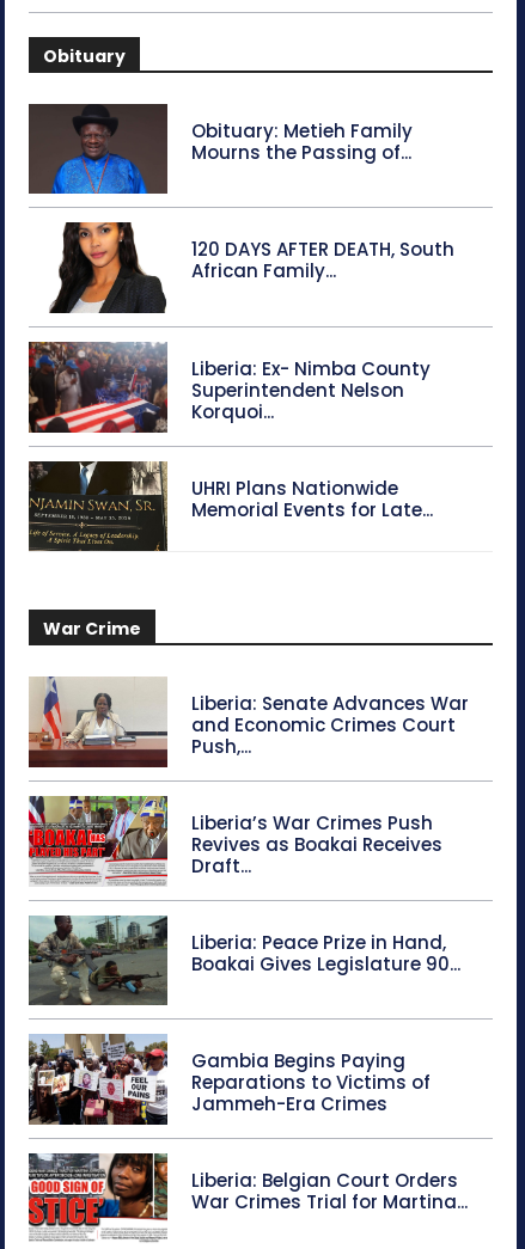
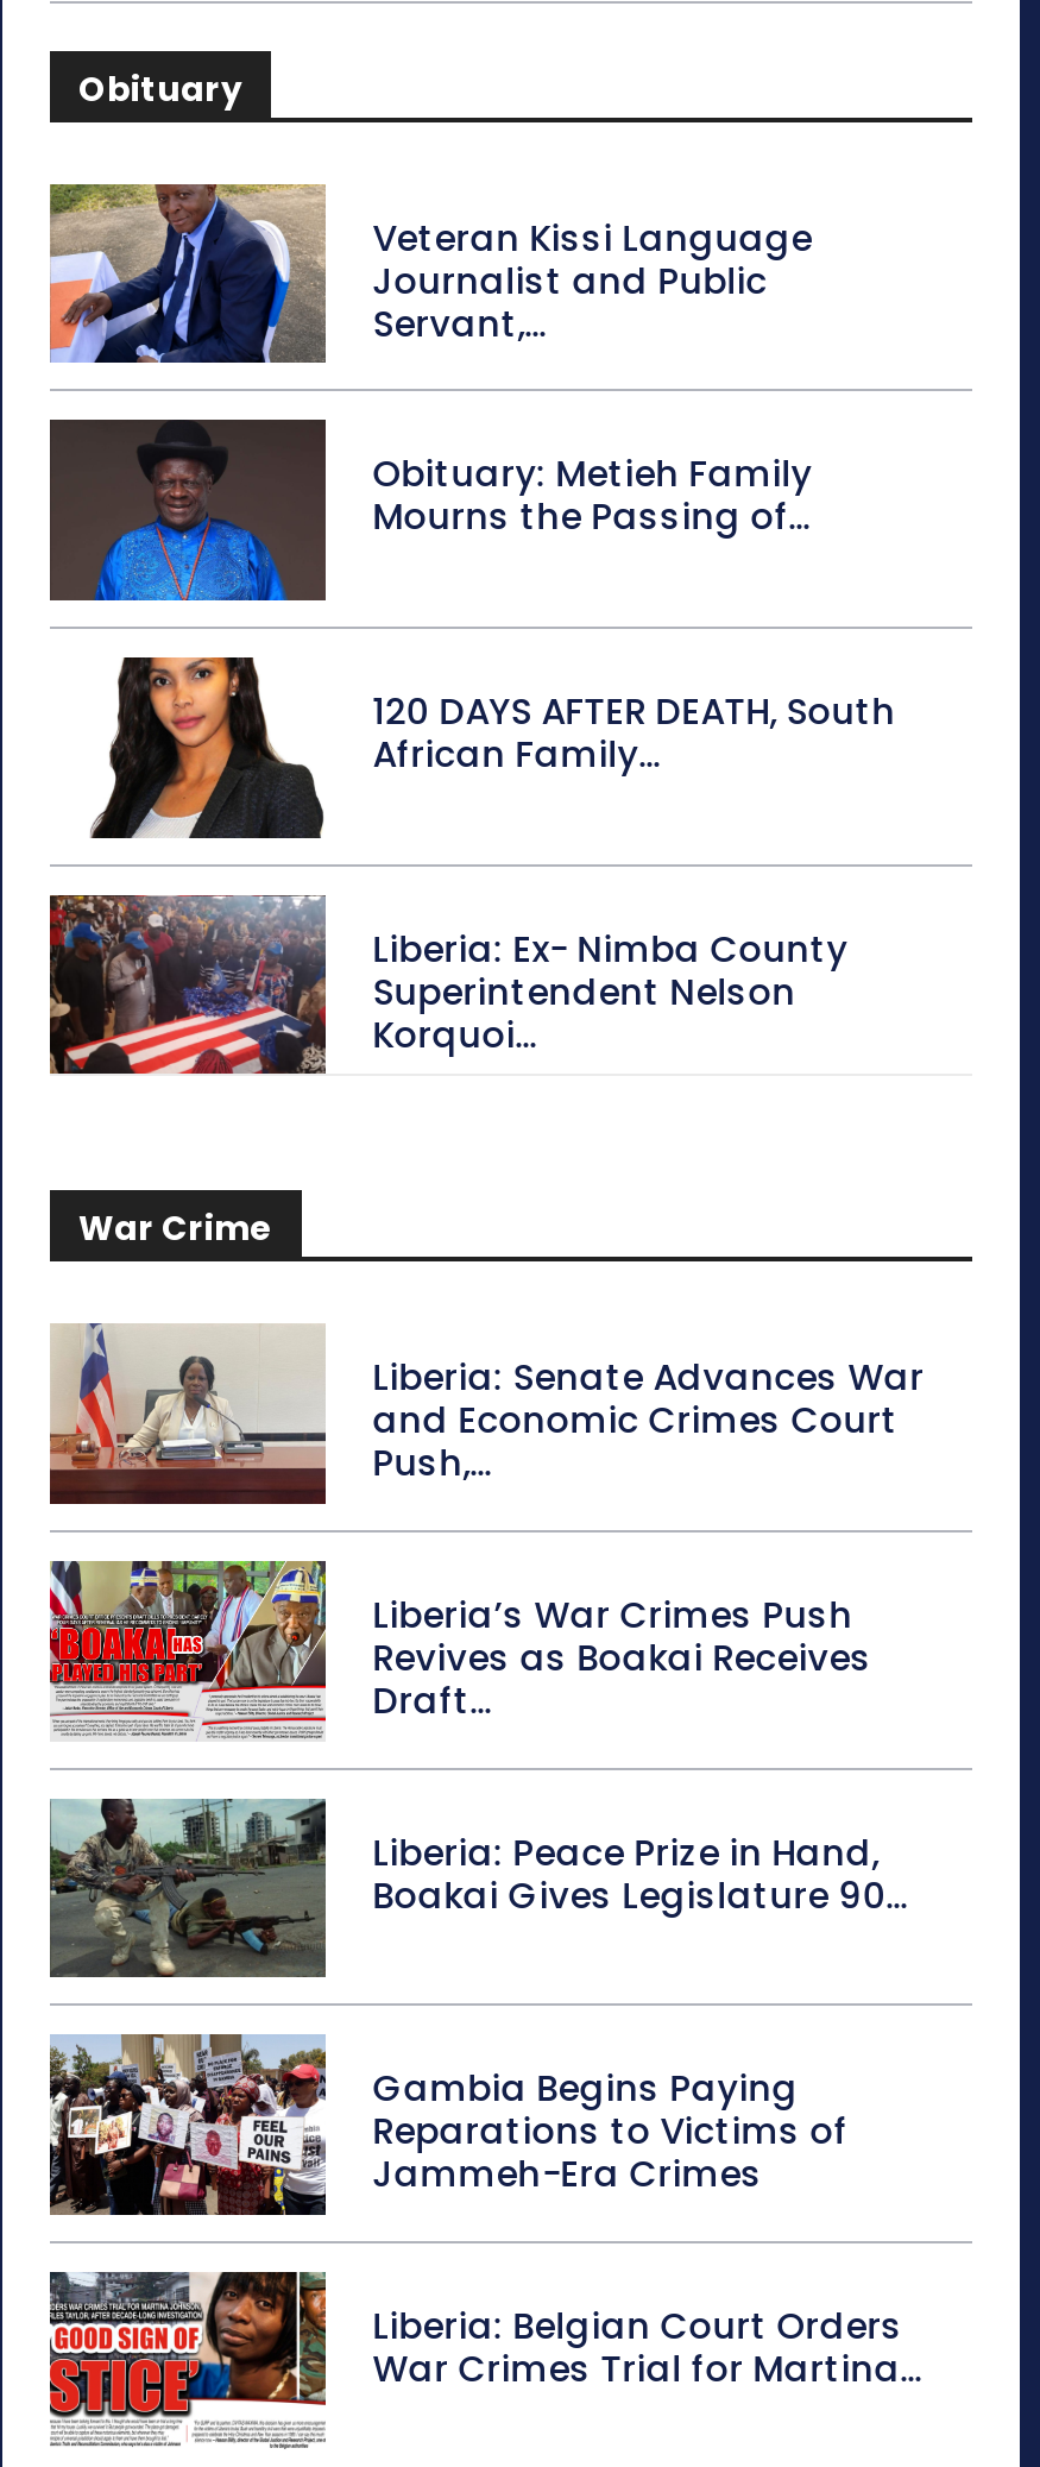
none -> [48,182,813,365] [image] | Veteran Kissi Language | Journalist and Public | Servant,...
moved [51,105,454,424] -> [95,424,896,1058]: [image] | Obituary: Metieh Family | Mourns the Passing of... | 120 DAYS AFTER DEATH, South | African Family... | Liberia: Ex- Nimba County | Superintendent Nelson | Korquoi...
[29,460,433,552] [image] | UHRI Plans Nationwide | Memorial Events for Late... -> none

